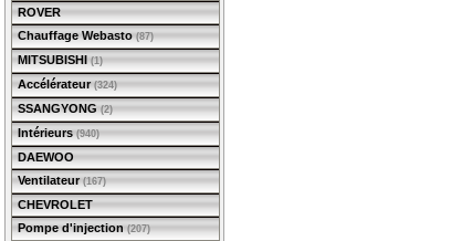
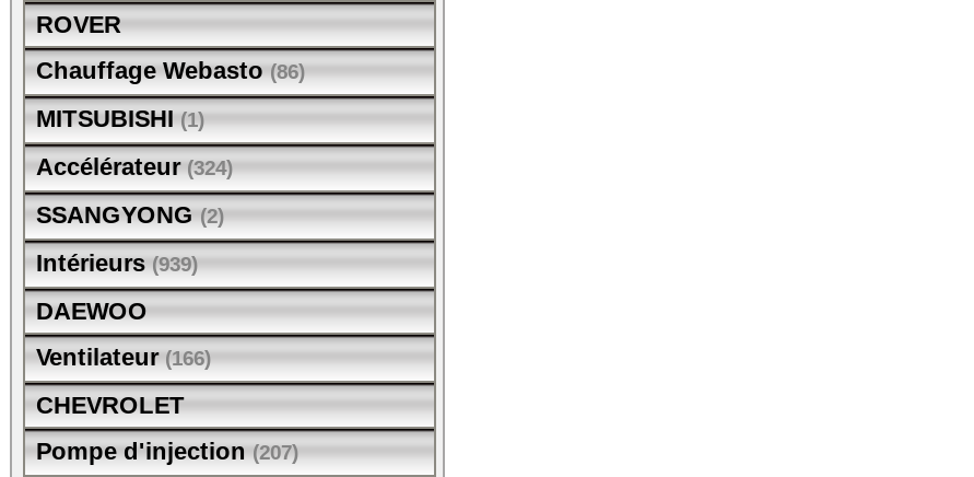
[18,29,154,42] Chauffage Webasto (87) -> [36,57,305,83] Chauffage Webasto (86)
[18,126,99,139] Intérieurs (940) -> [36,249,198,276] Intérieurs (939)
[18,174,106,187] Ventilateur (167) -> [36,344,211,370] Ventilateur (166)

